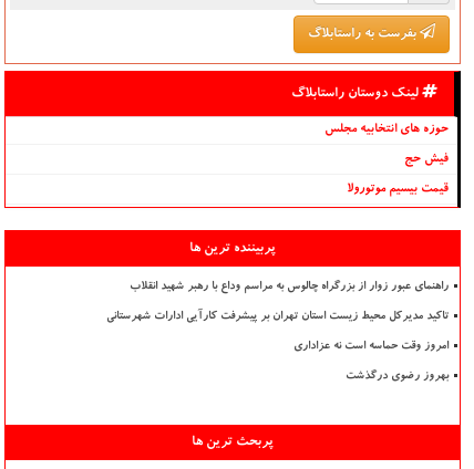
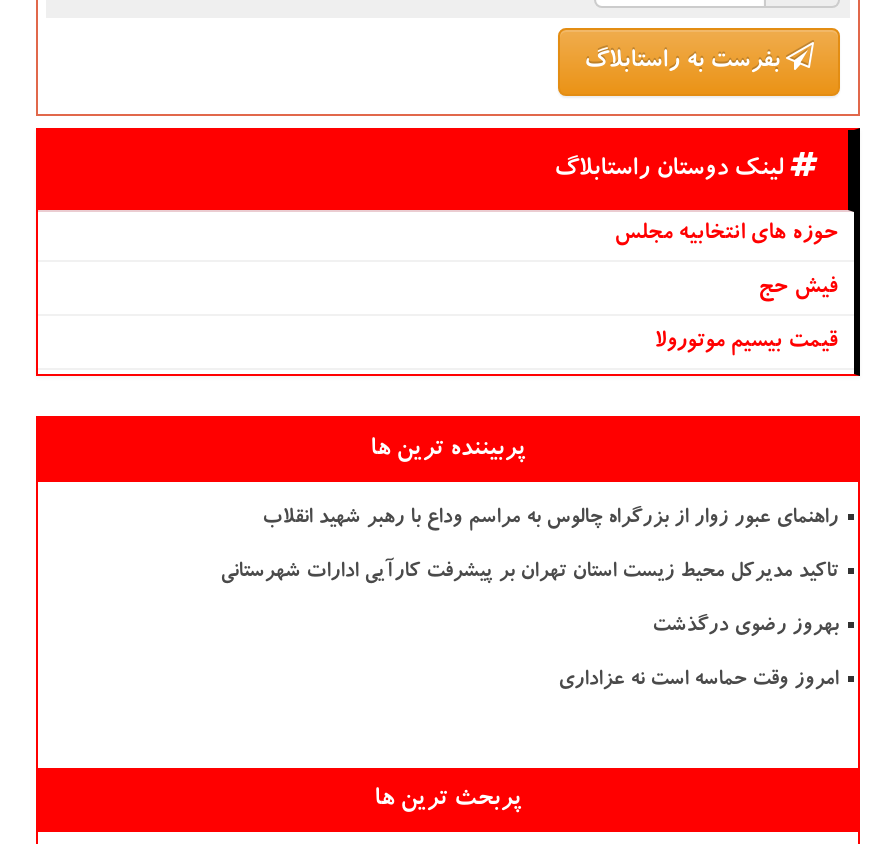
moved [293,340,449,354] -> [558,669,838,693]: امروز وقت حماسه است نه عزاداری
moved [346,370,449,383] -> [652,615,838,639]: بهروز رضوی درگذشت

